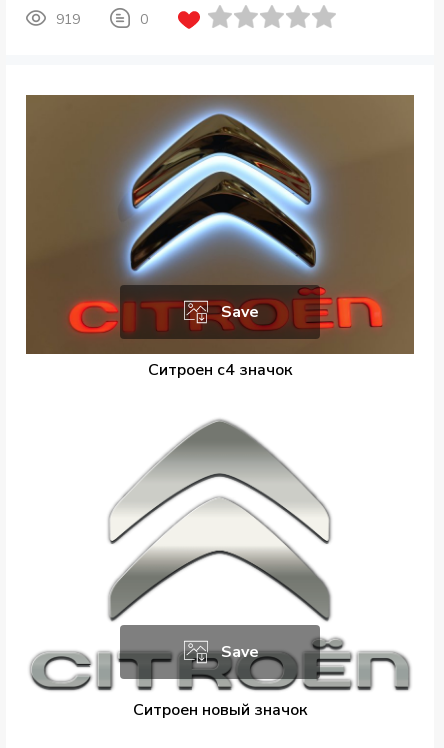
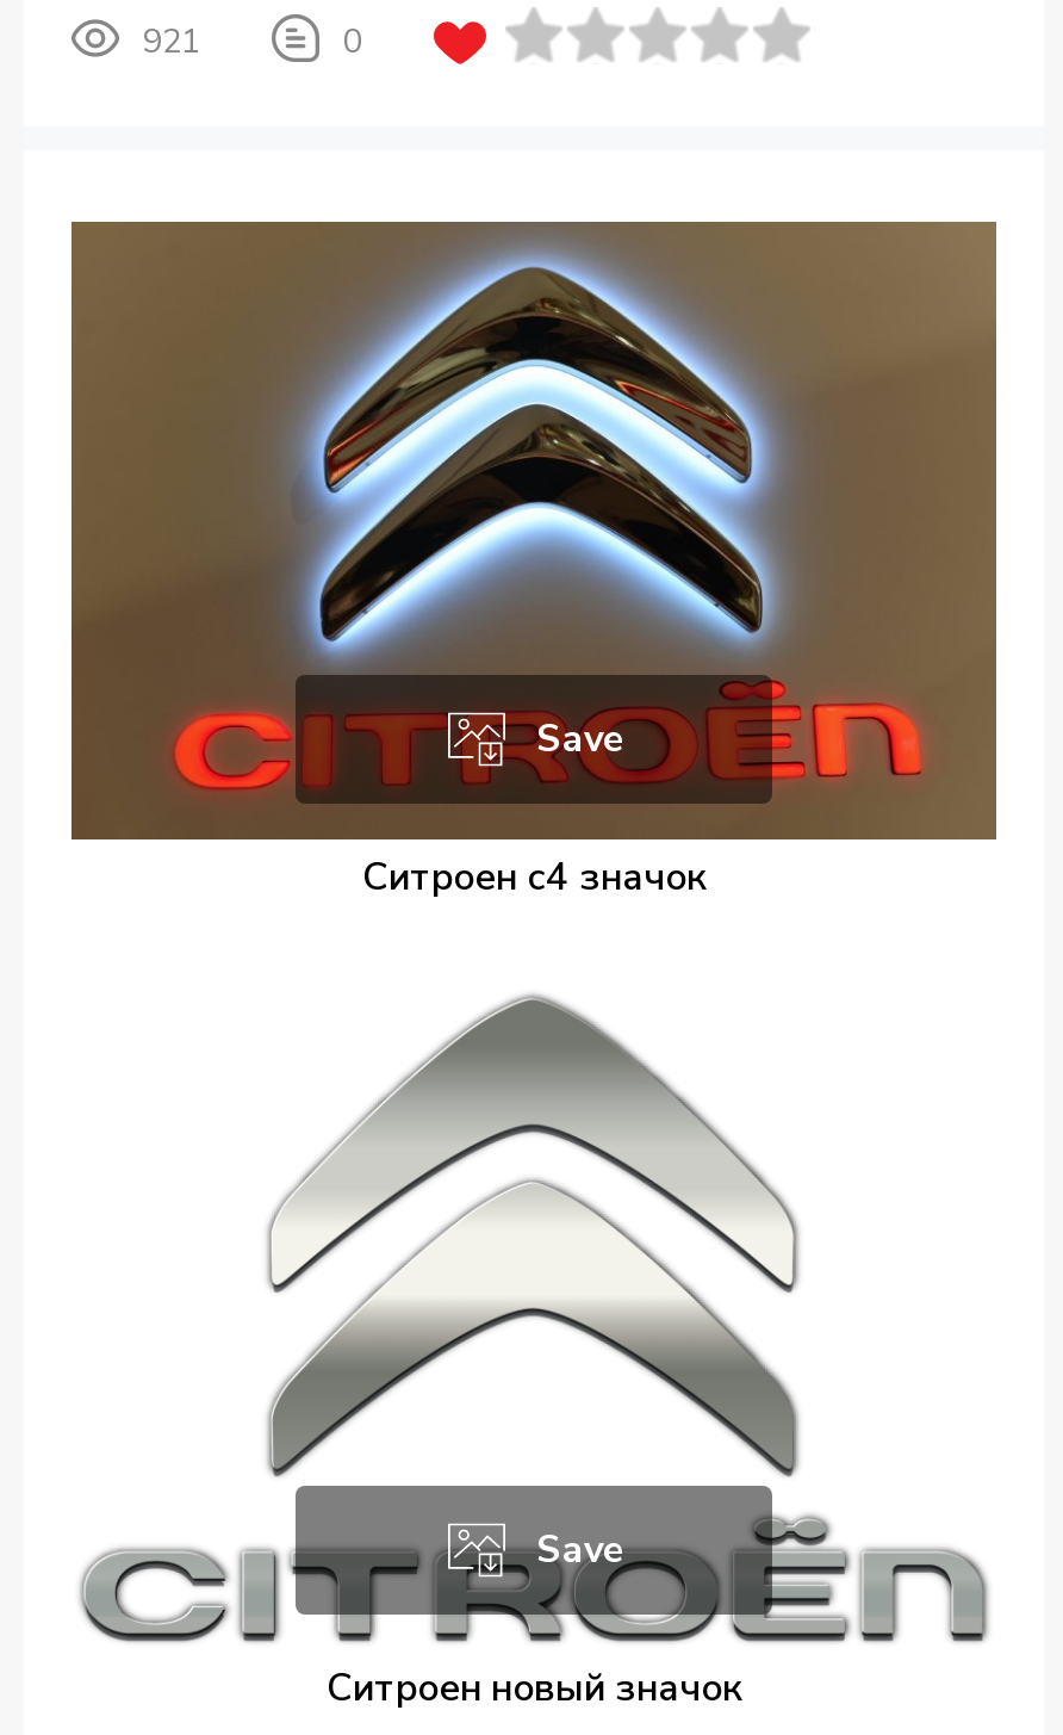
[56,10,80,29] 919 -> [143,19,200,64] 921

